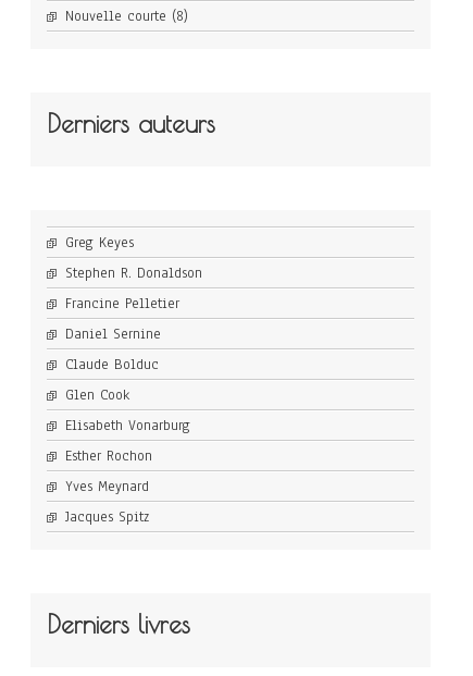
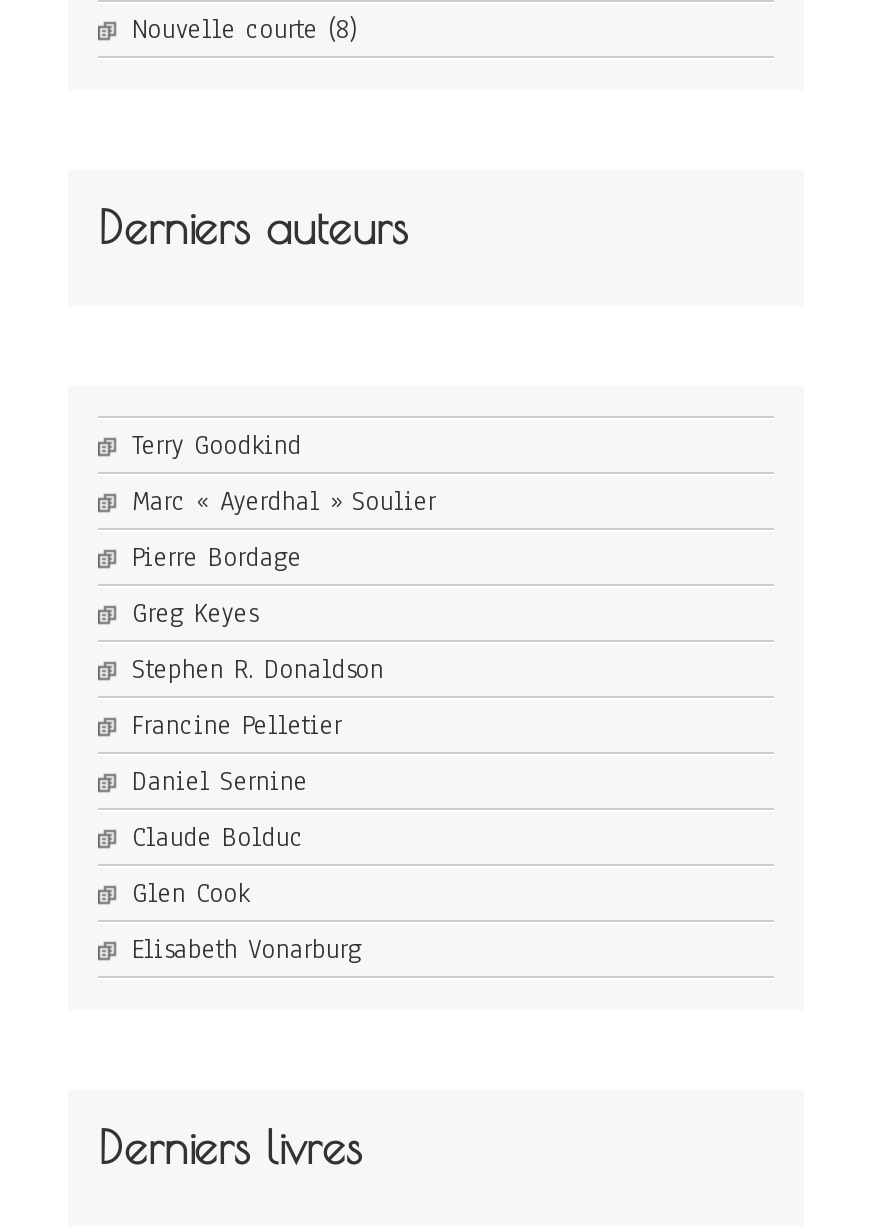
none -> [132,429,436,577] Terry Goodkind | Marc « Ayerdhal » Soulier | Pierre Bordage
moved [65,233,202,436] -> [132,597,384,969]: Greg Keyes | Stephen R. Donaldson | Francine Pelletier | Daniel Sernine | Claude Bolduc | Glen Cook | Elisabeth Vonarburg
[65,447,152,527] Esther Rochon | Yves Meynard | Jacques Spitz -> none

